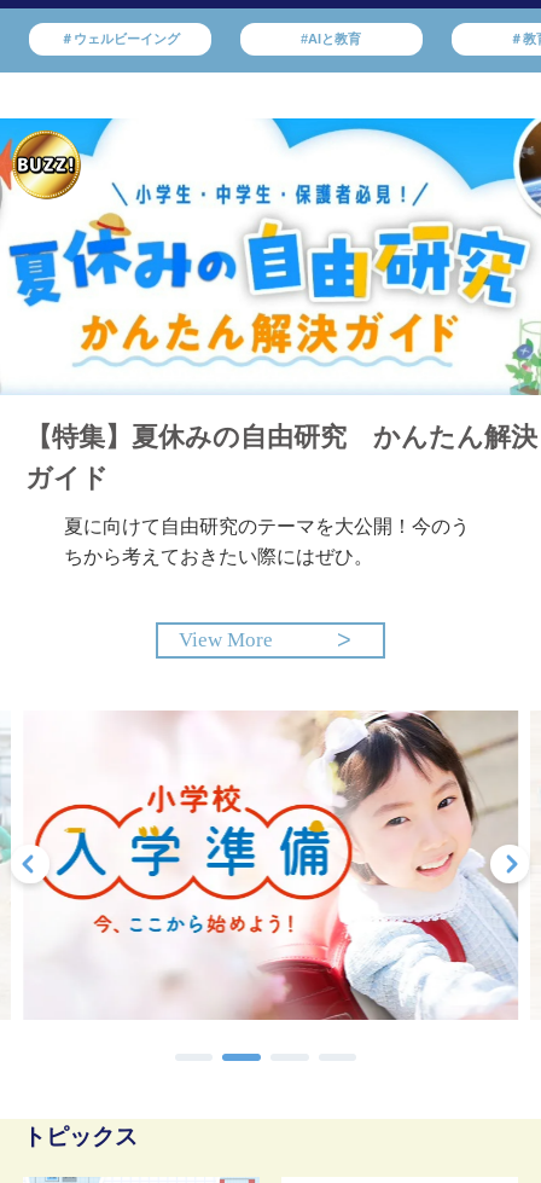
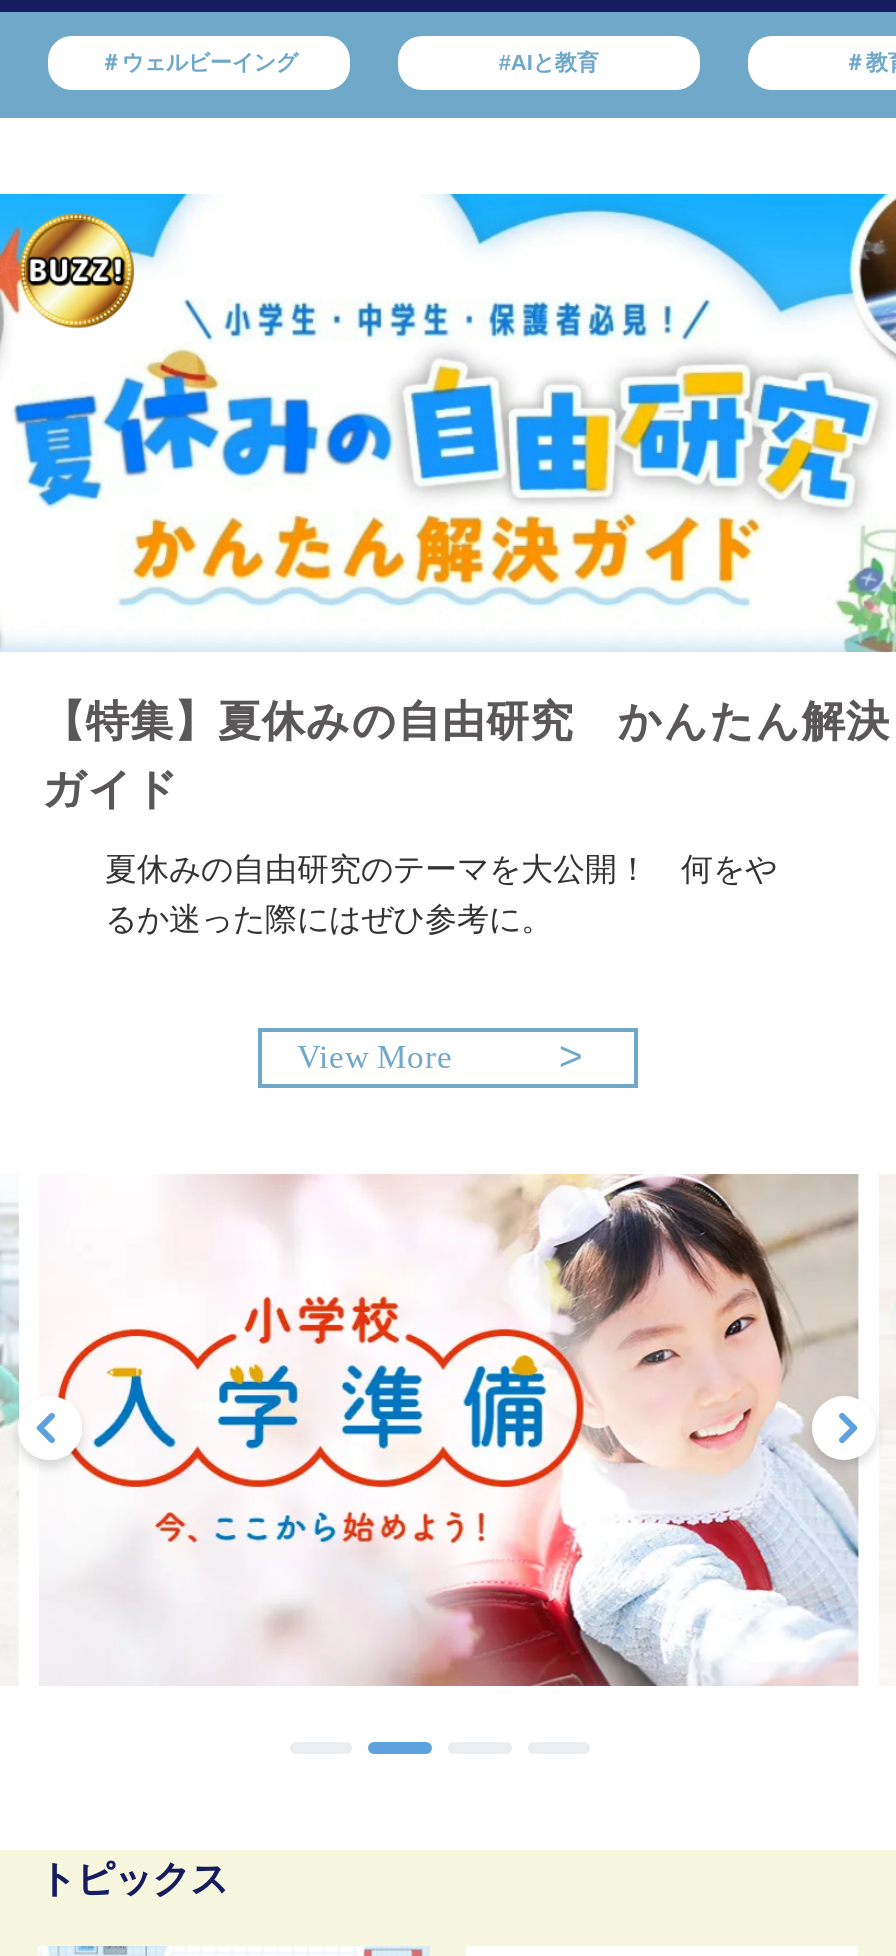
[63,516,469,537] 夏に向けて自由研究のテーマを大公開！今のう -> [105,852,777,886] 夏休みの自由研究のテーマを大公開！ 何をや
[63,546,373,567] ちから考えておきたい際にはぜひ。 -> [105,902,553,936] るか迷った際にはぜひ参考に。

